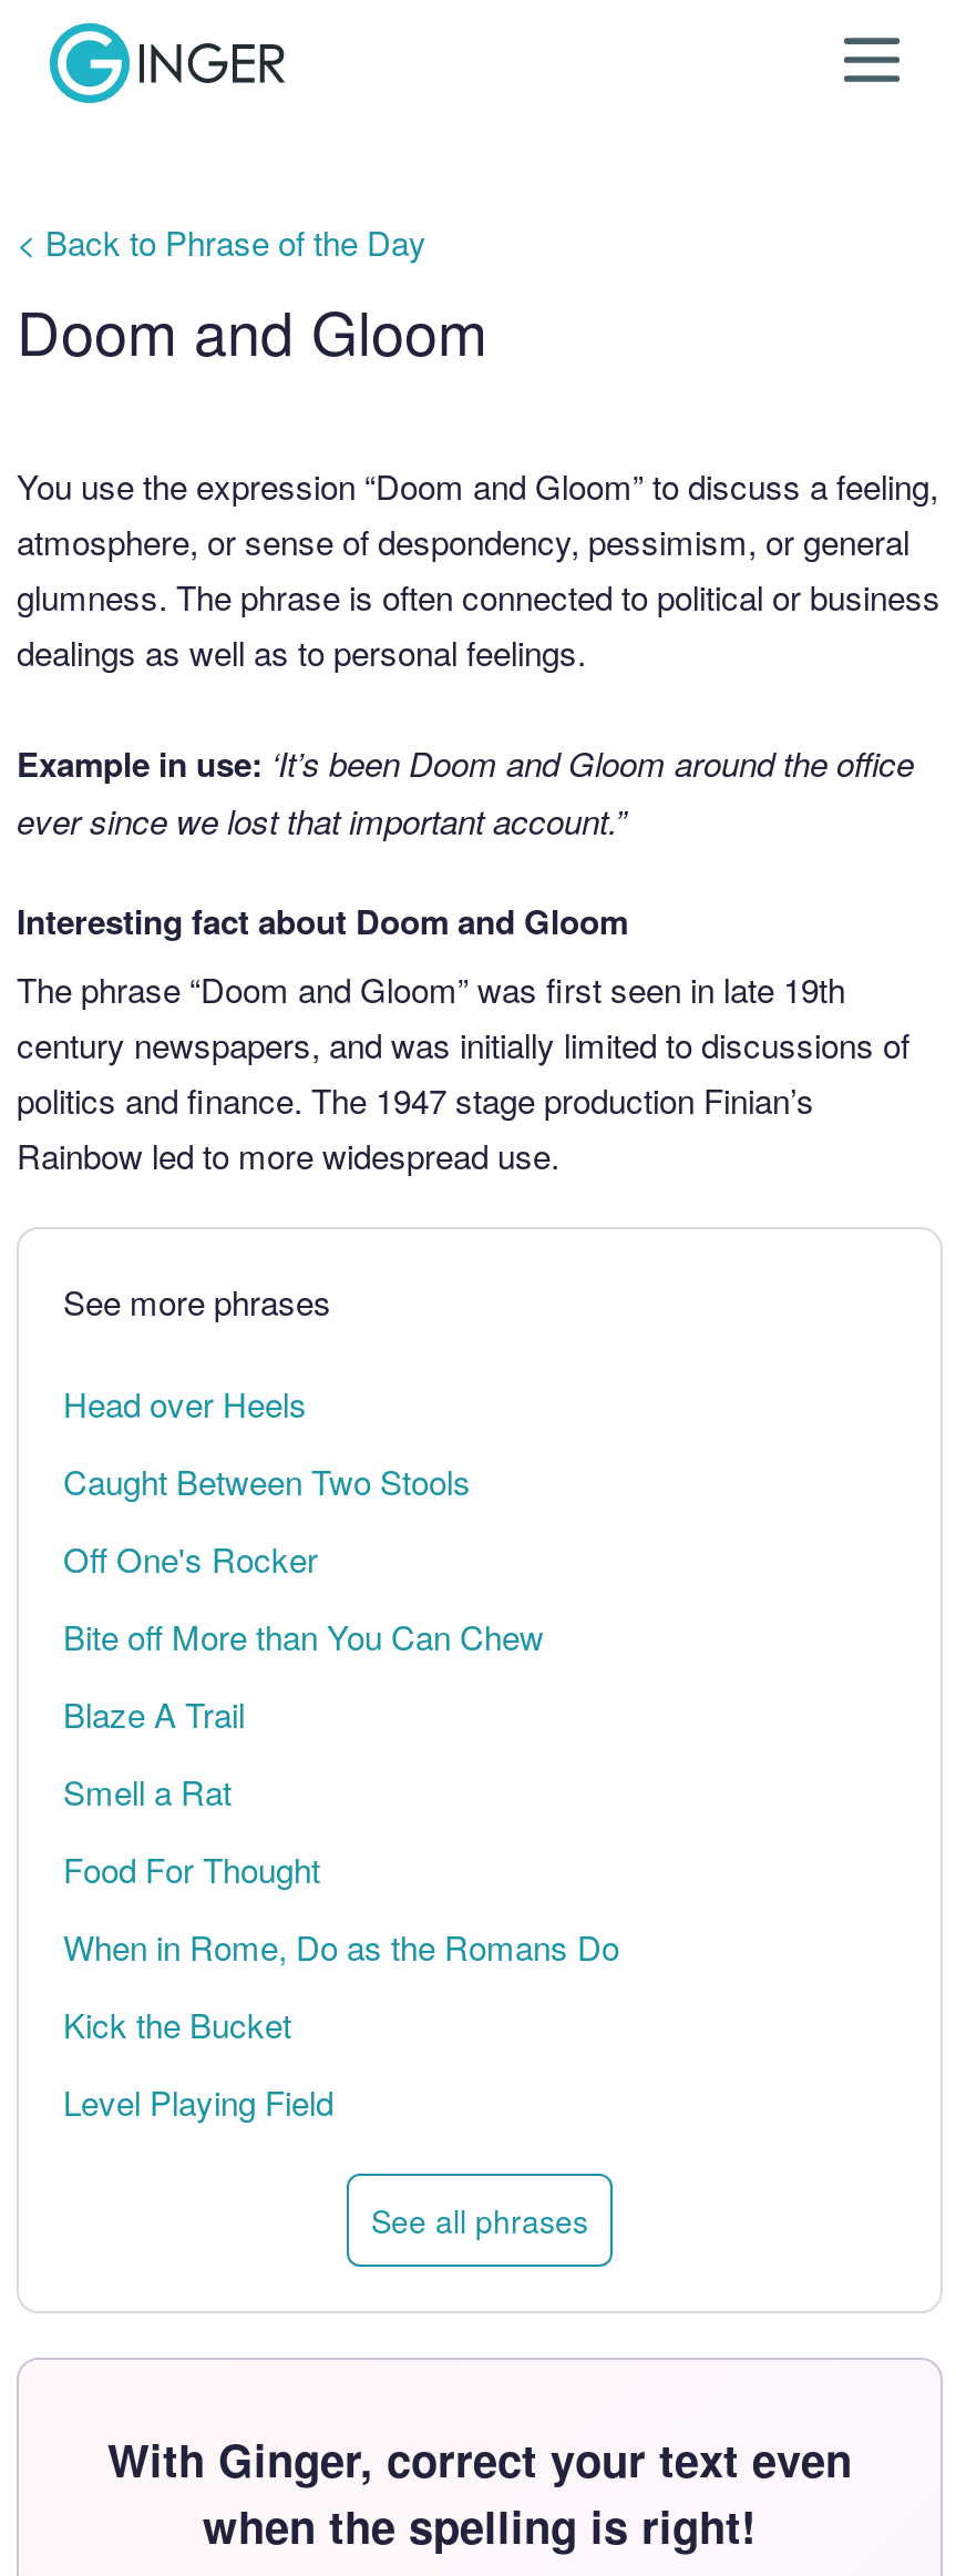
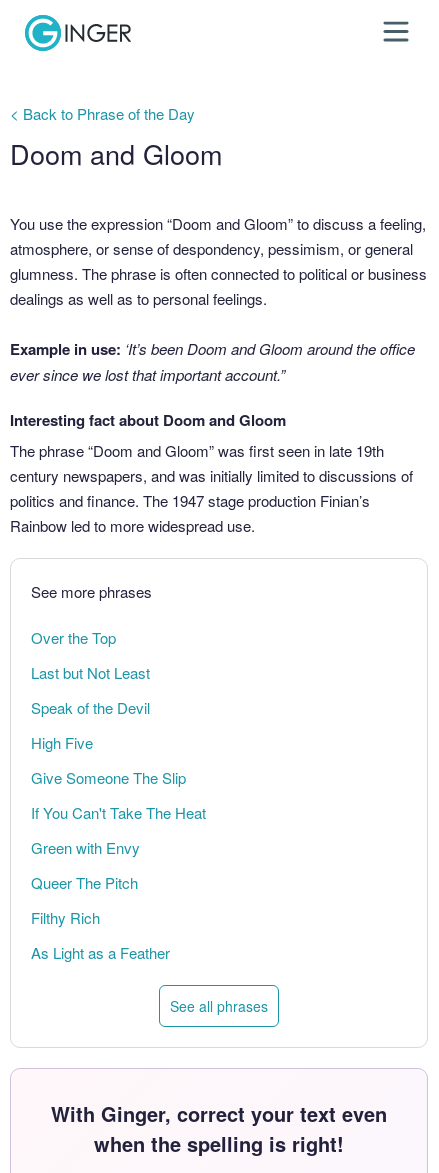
[63,1380,307,1427] Head over Heels -> [31,627,116,648] Over the Top
[63,1458,471,1504] Caught Between Two Stools -> [31,662,150,683] Last but Not Least
[63,1535,318,1582] Off One's Rocker -> [31,697,150,718] Speak of the Devil
[63,1613,544,1659] Bite off More than You Can Chew -> [31,732,93,753] High Five
[63,1690,245,1737] Blaze A Trail -> [31,767,186,788] Give Someone The Slip
[63,1768,232,1815] Smell a Rat -> [31,802,206,823] If You Can't Take The Heat
[63,1846,320,1892] Food For Thought -> [31,837,140,858] Green with Envy
[63,1923,619,1970] When in Rome, Do as the Romans Do -> [31,872,138,893] Queer The Pitch
[63,2001,291,2047] Kick the Bucket -> [31,907,100,928] Filthy Rich
[63,2078,333,2125] Level Playing Field -> [31,942,170,963] As Light as a Feather

